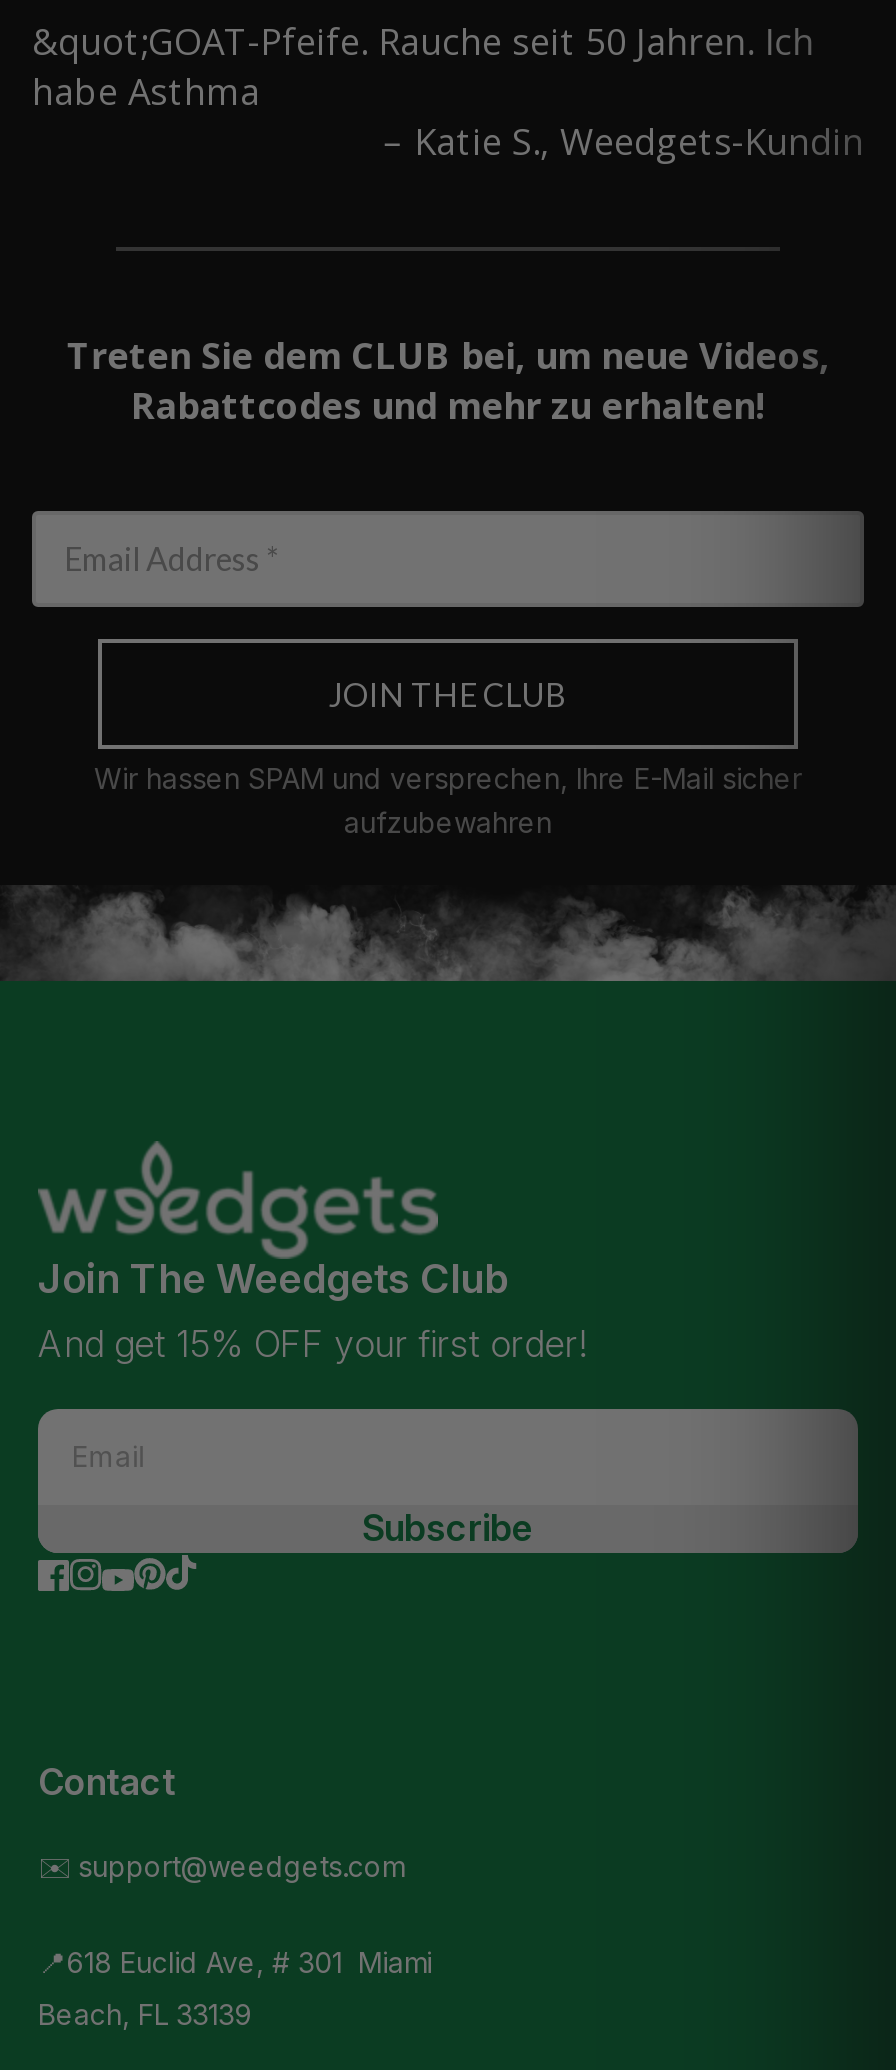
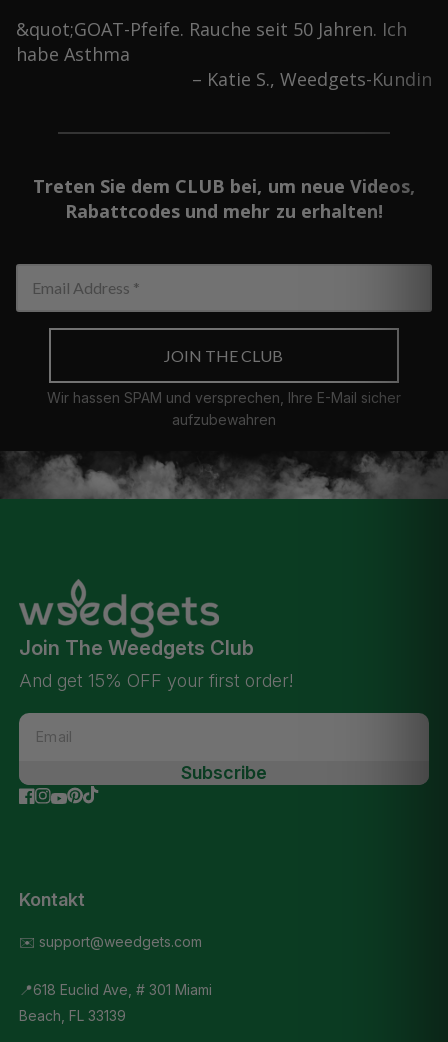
[38,1761,176,1803] Contact -> [19,889,85,910] Kontakt

